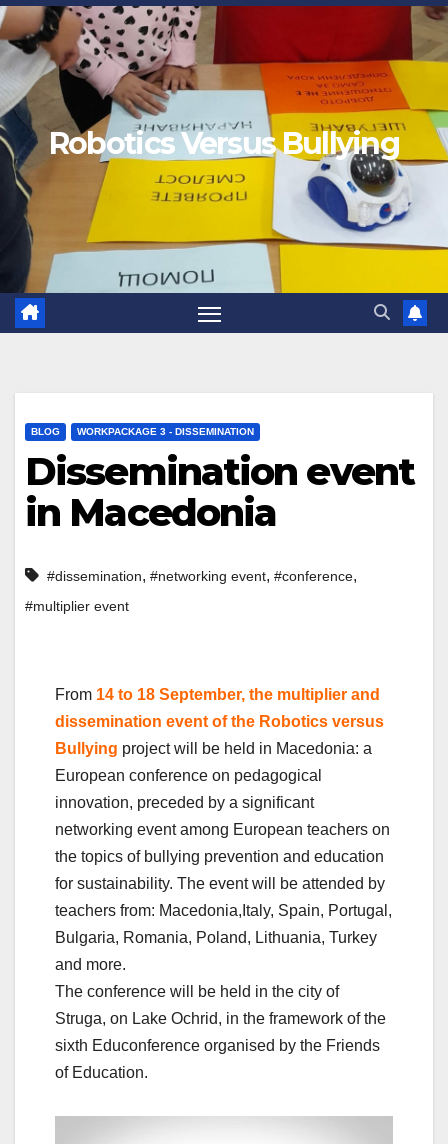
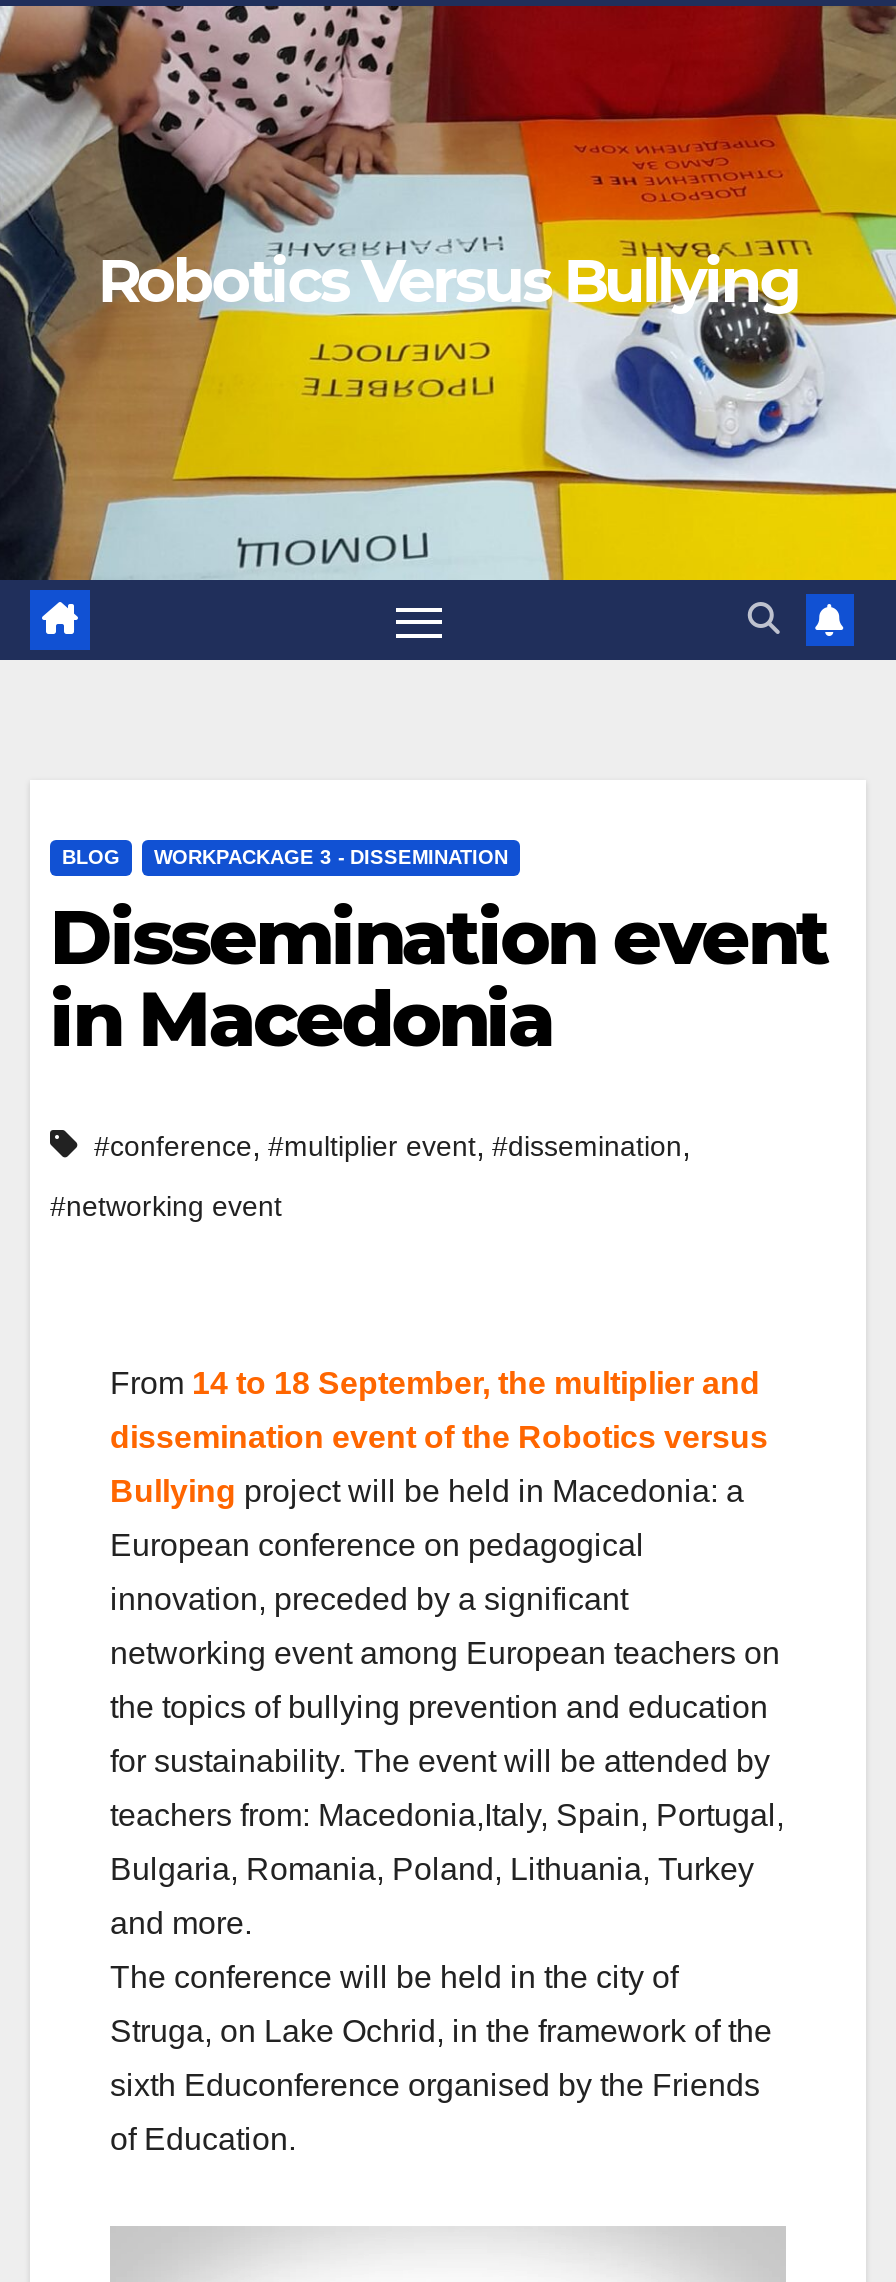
[47,567,357,584] #dissemination, #networking event, #conference, -> [94,1129,690,1163] #conference, #multiplier event, #dissemination,
[25,598,129,614] #multiplier event -> [50,1191,282,1223] #networking event

